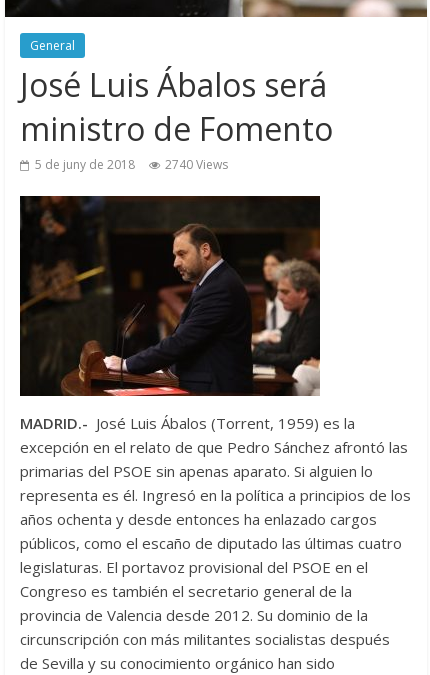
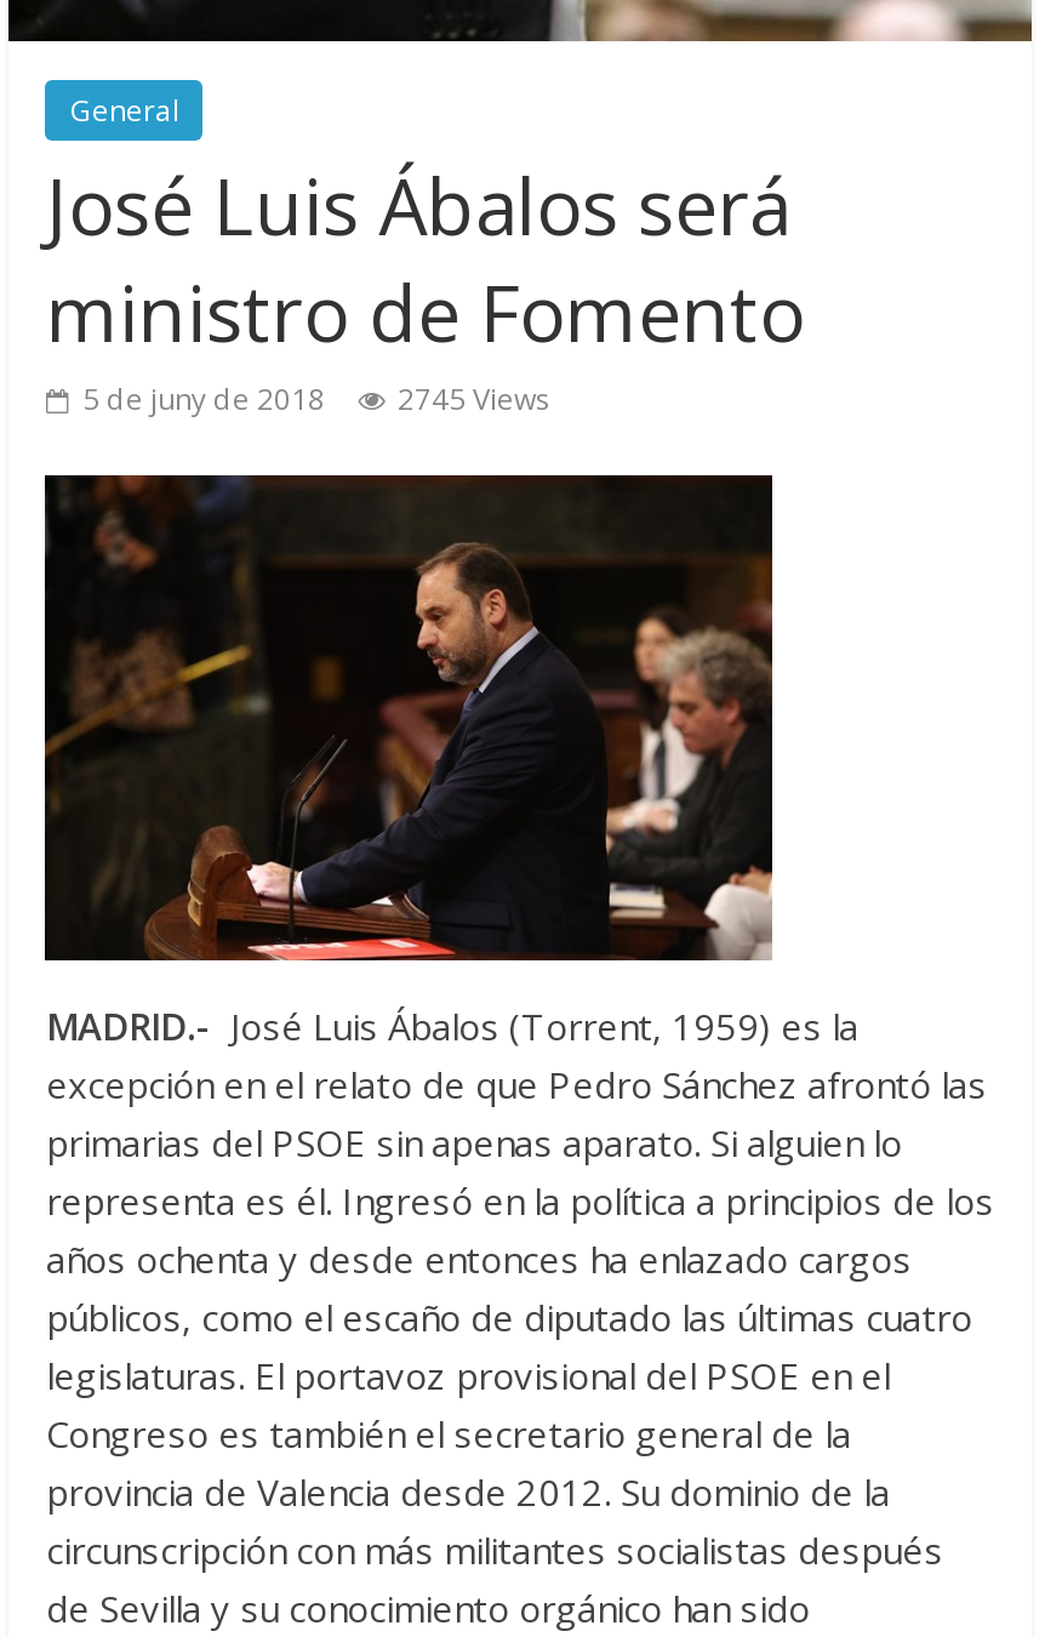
[35,156,228,173] 5 de juny de 2018 2740 Views -> [82,379,550,420] 5 de juny de 2018 2745 Views

